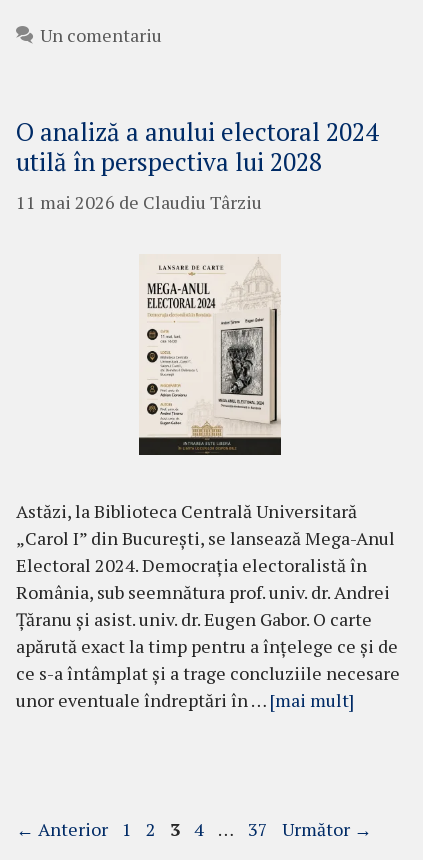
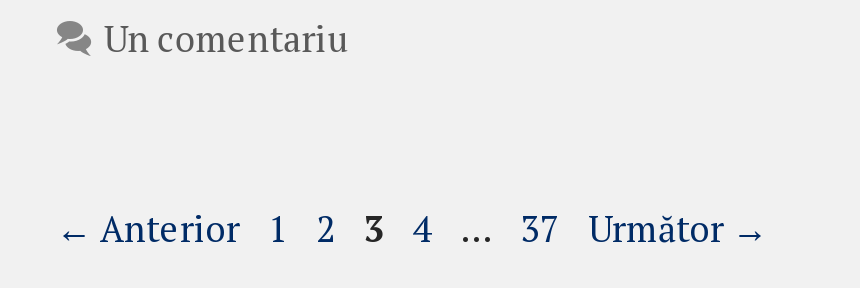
[16,115,378,214] O analiză a anului electoral 2024 | utilă în perspectiva lui 2028 | 11 mai 2026 de Claudiu Târziu -> none
[138,256,282,456] [image] -> none
[16,499,400,712] Astăzi, la Biblioteca Centrală Universitară | „Carol I” din București, se lansează Mega-Anul | Electoral 2024. Democrația electoralistă în | România, sub seemnătura prof. univ. dr. Andrei | Țăranu și asist. univ. dr. Eugen Gabor. O carte | apărută exact la timp pentru a înțelege ce și de | ce s-a întâmplat și a trage concluziile necesare | unor eventuale îndreptări în … [mai mult] -> none

